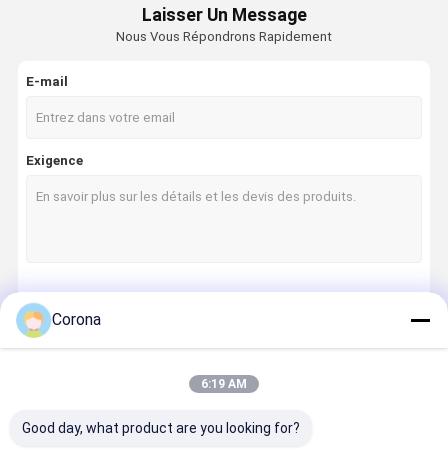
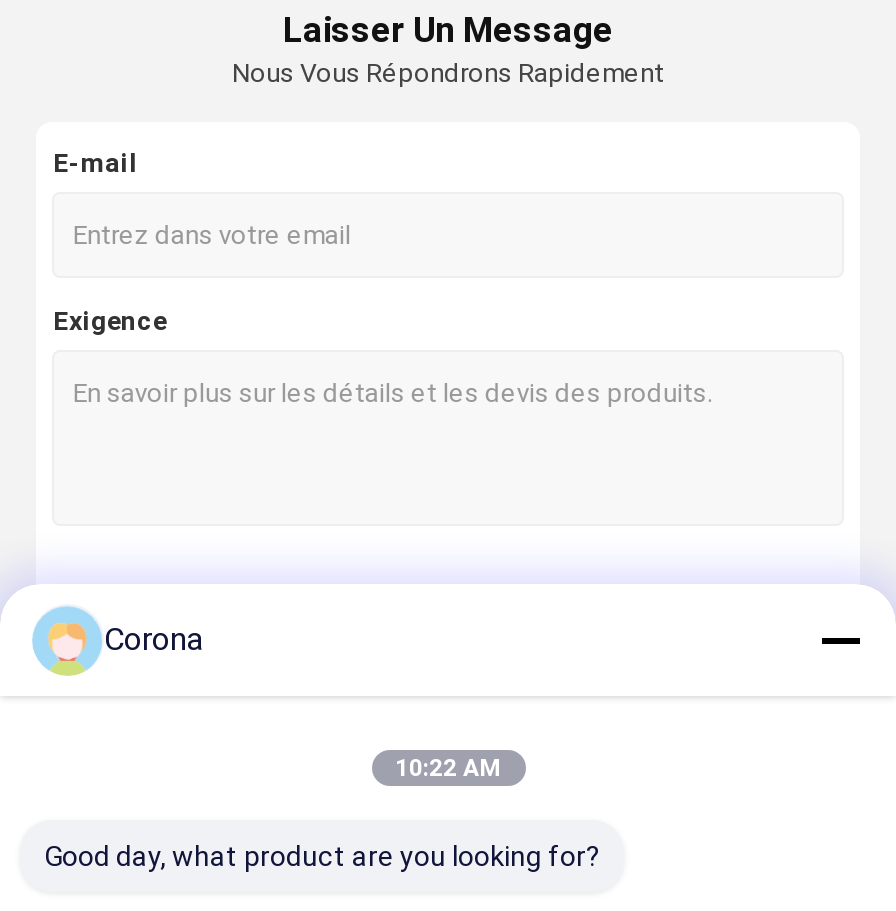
[201,377,247,391] 6:19 AM -> [395,754,501,782] 10:22 AM

